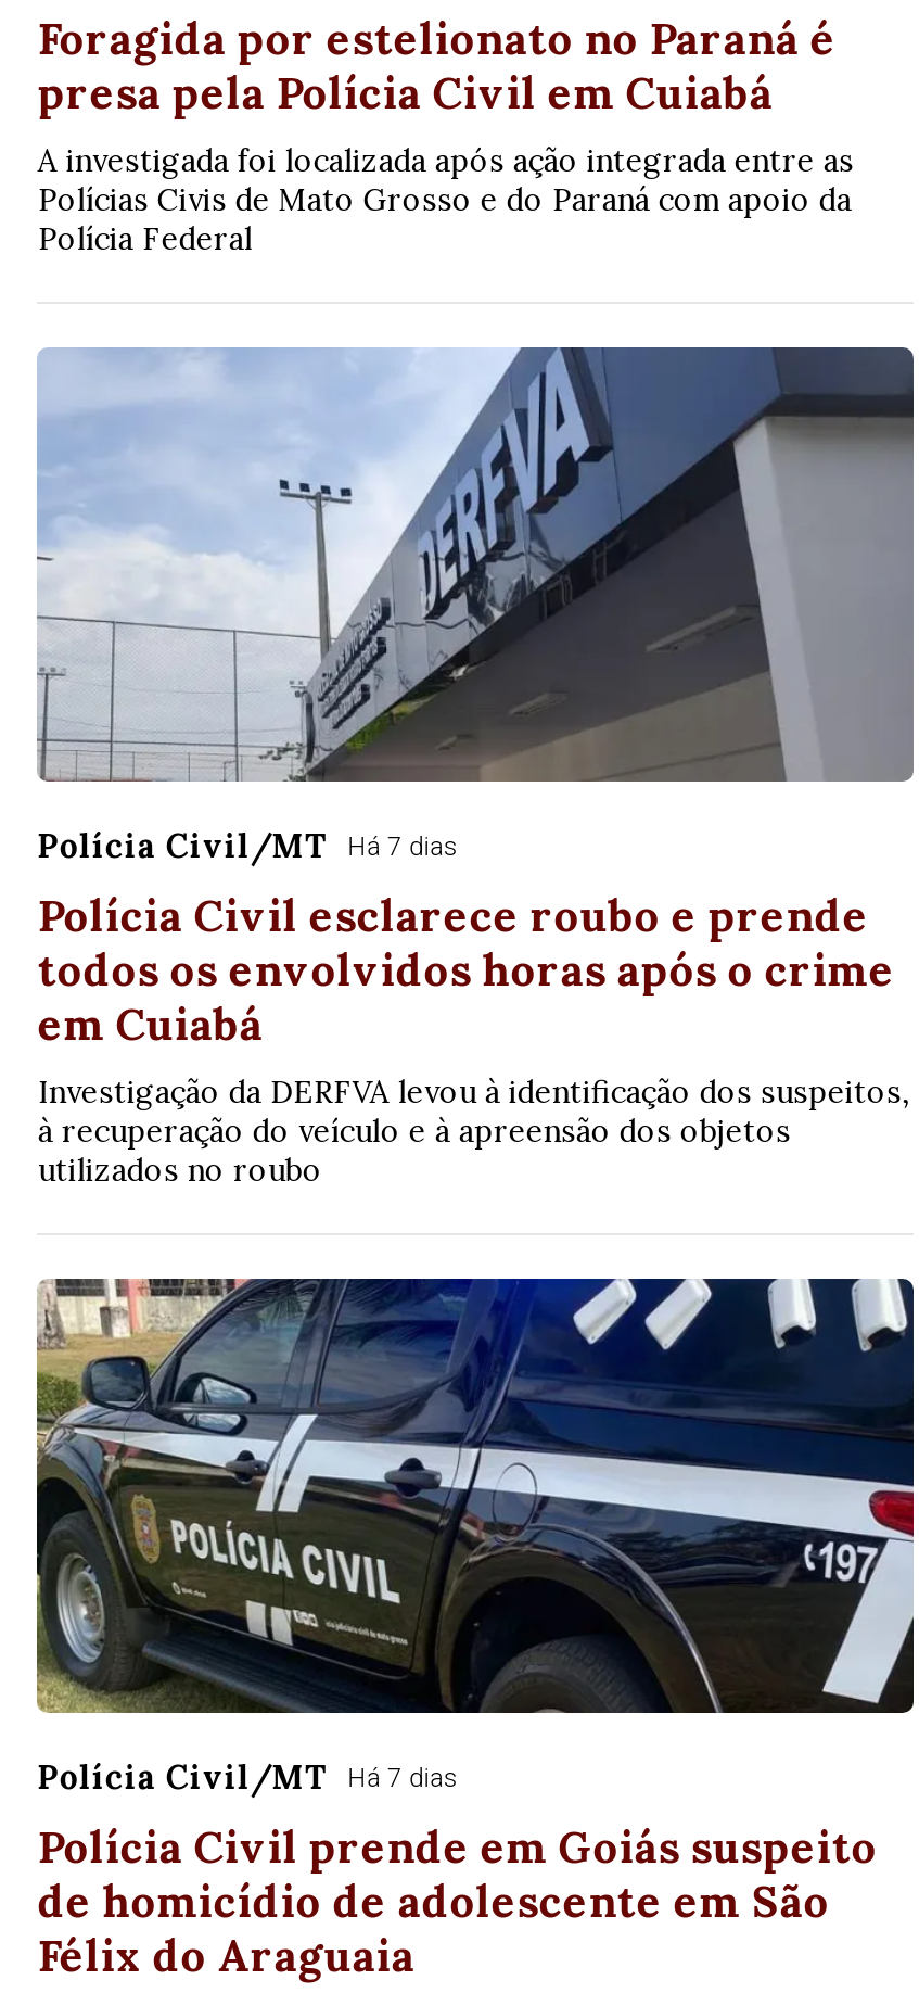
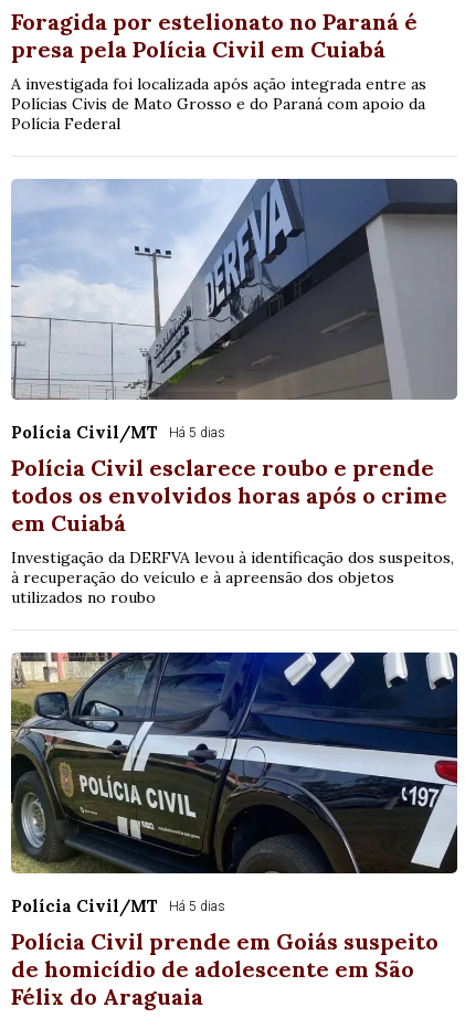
[38,825,459,866] Polícia Civil/MT Há 7 dias -> [11,422,226,443] Polícia Civil/MT Há 5 dias
[38,1756,459,1798] Polícia Civil/MT Há 7 dias -> [11,895,226,916] Polícia Civil/MT Há 5 dias

